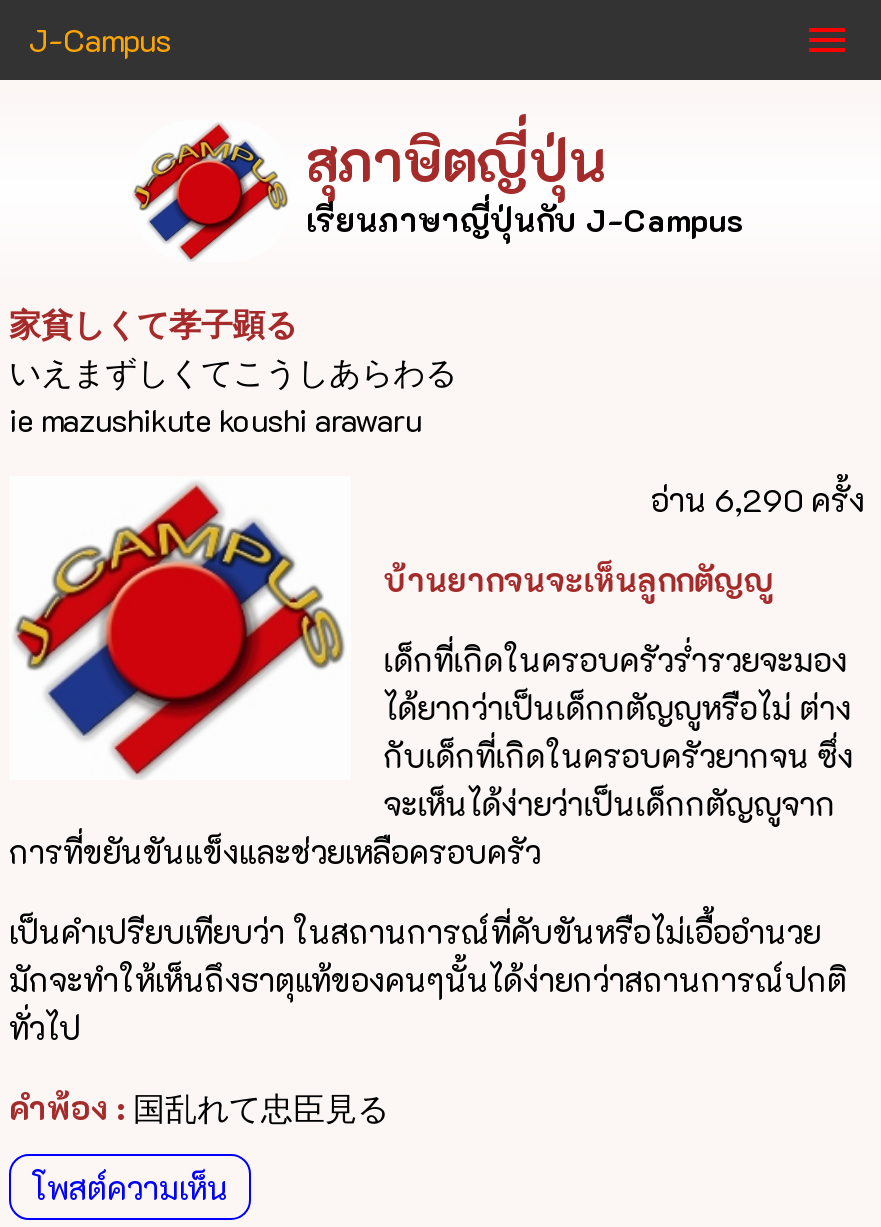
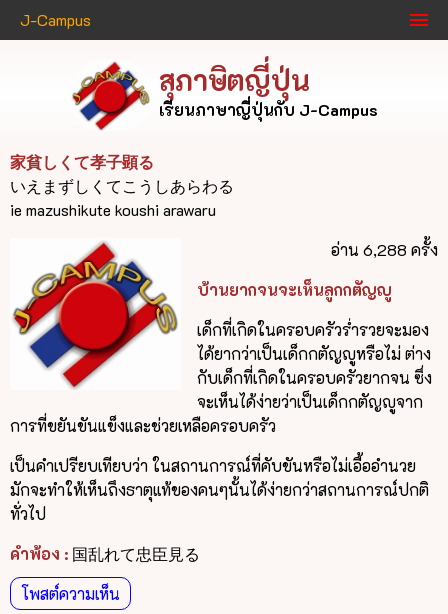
[651,478,865,520] อ่าน 6,290 ครั้ง -> [331,239,438,260] อ่าน 6,288 ครั้ง

